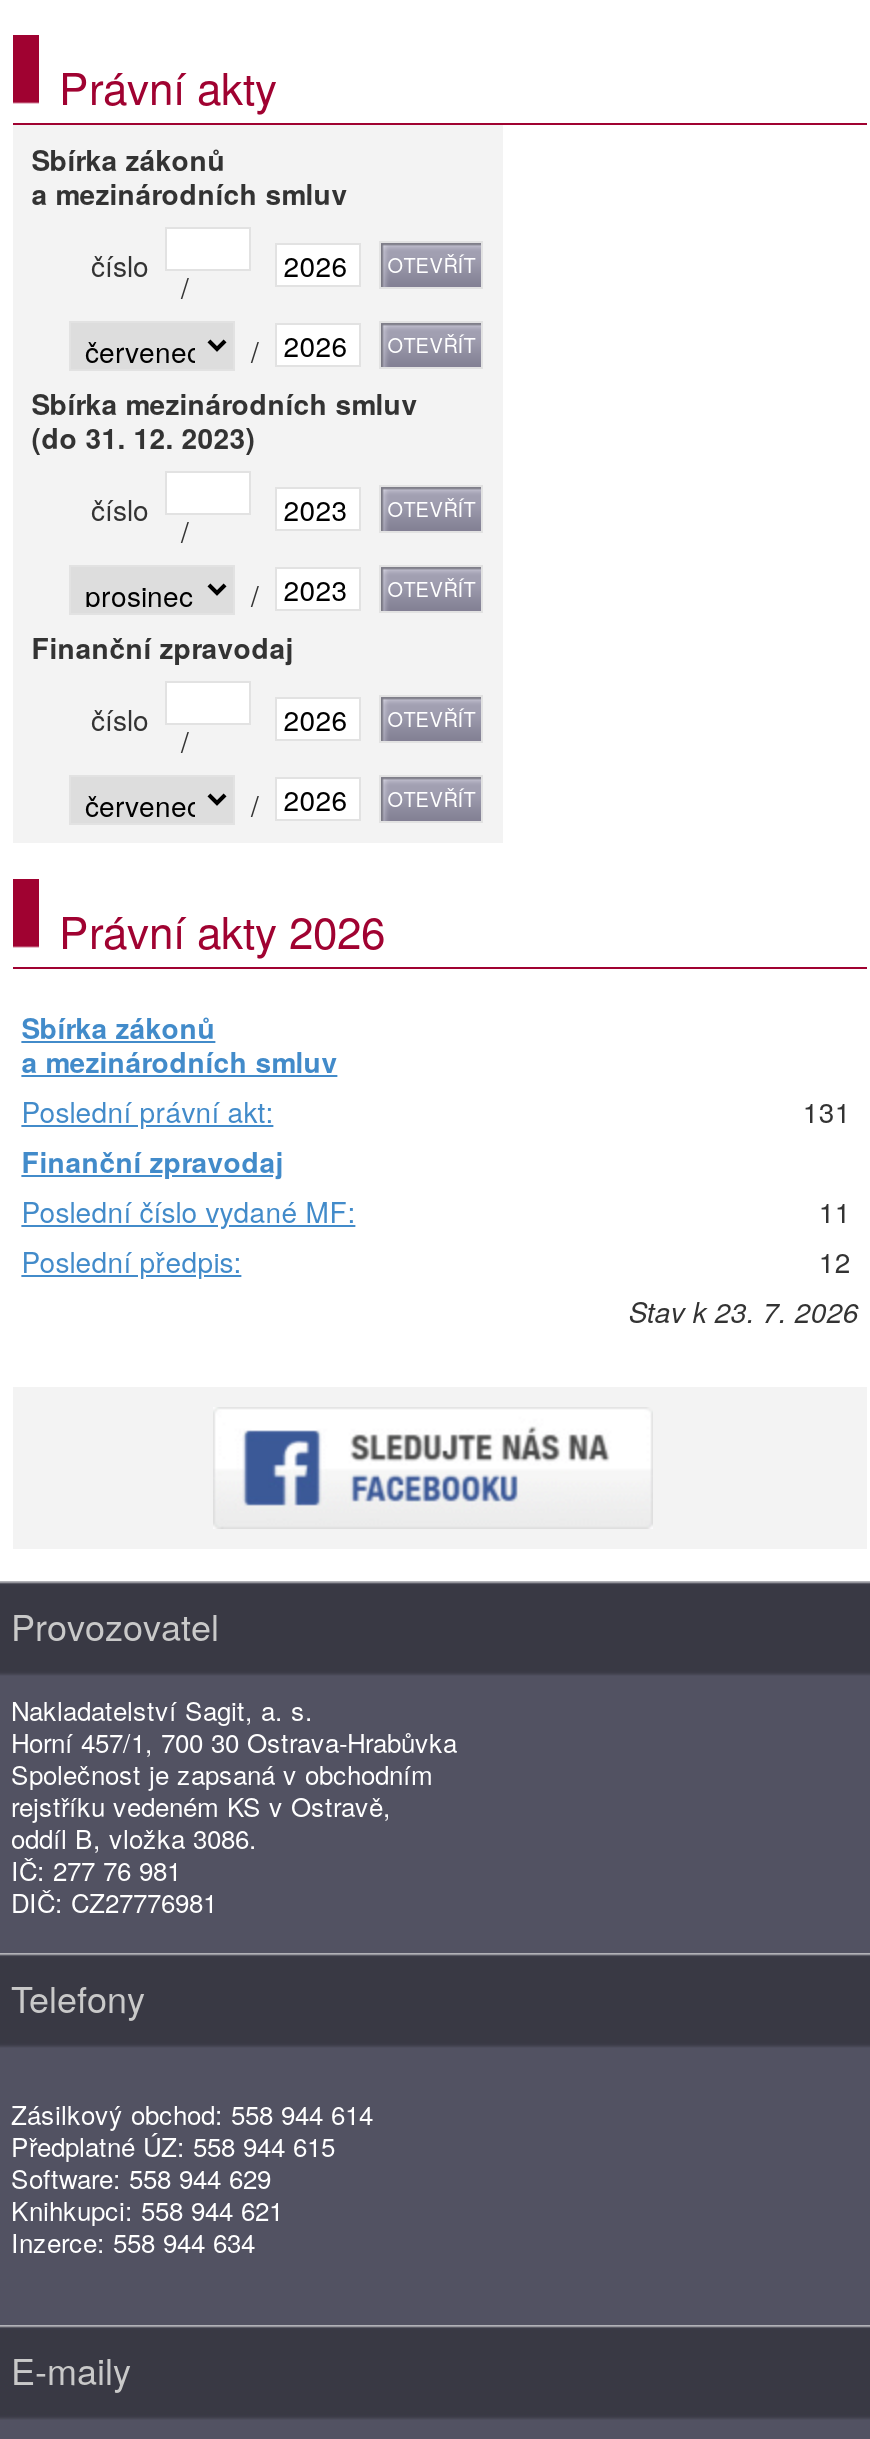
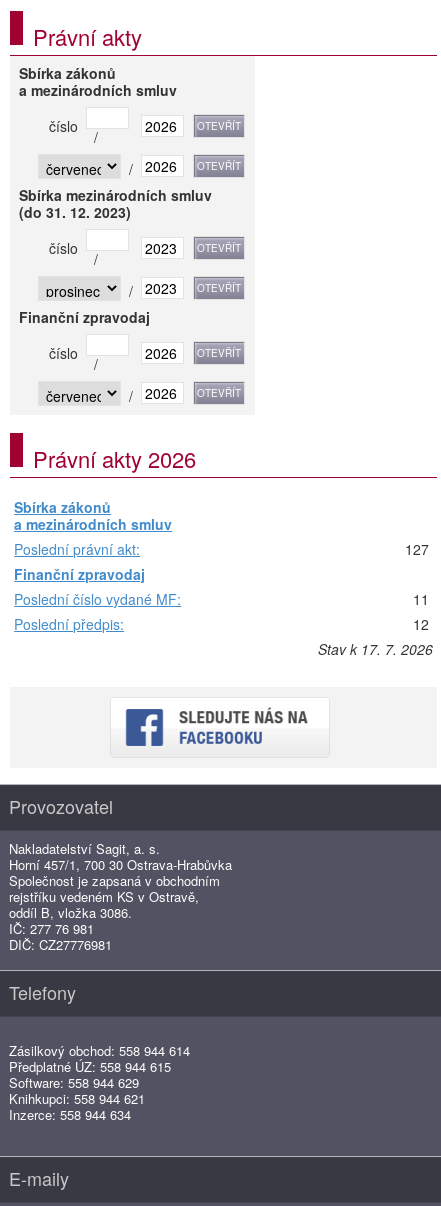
[803,1091,859,1131] 131 -> [405,539,433,559] 127
[629,1291,859,1331] Stav k 23. 7. 2026 -> [318,639,433,659] Stav k 17. 7. 2026

